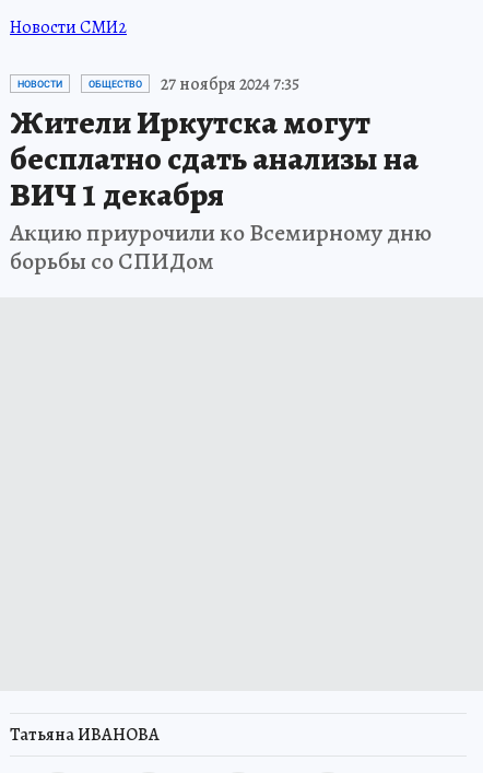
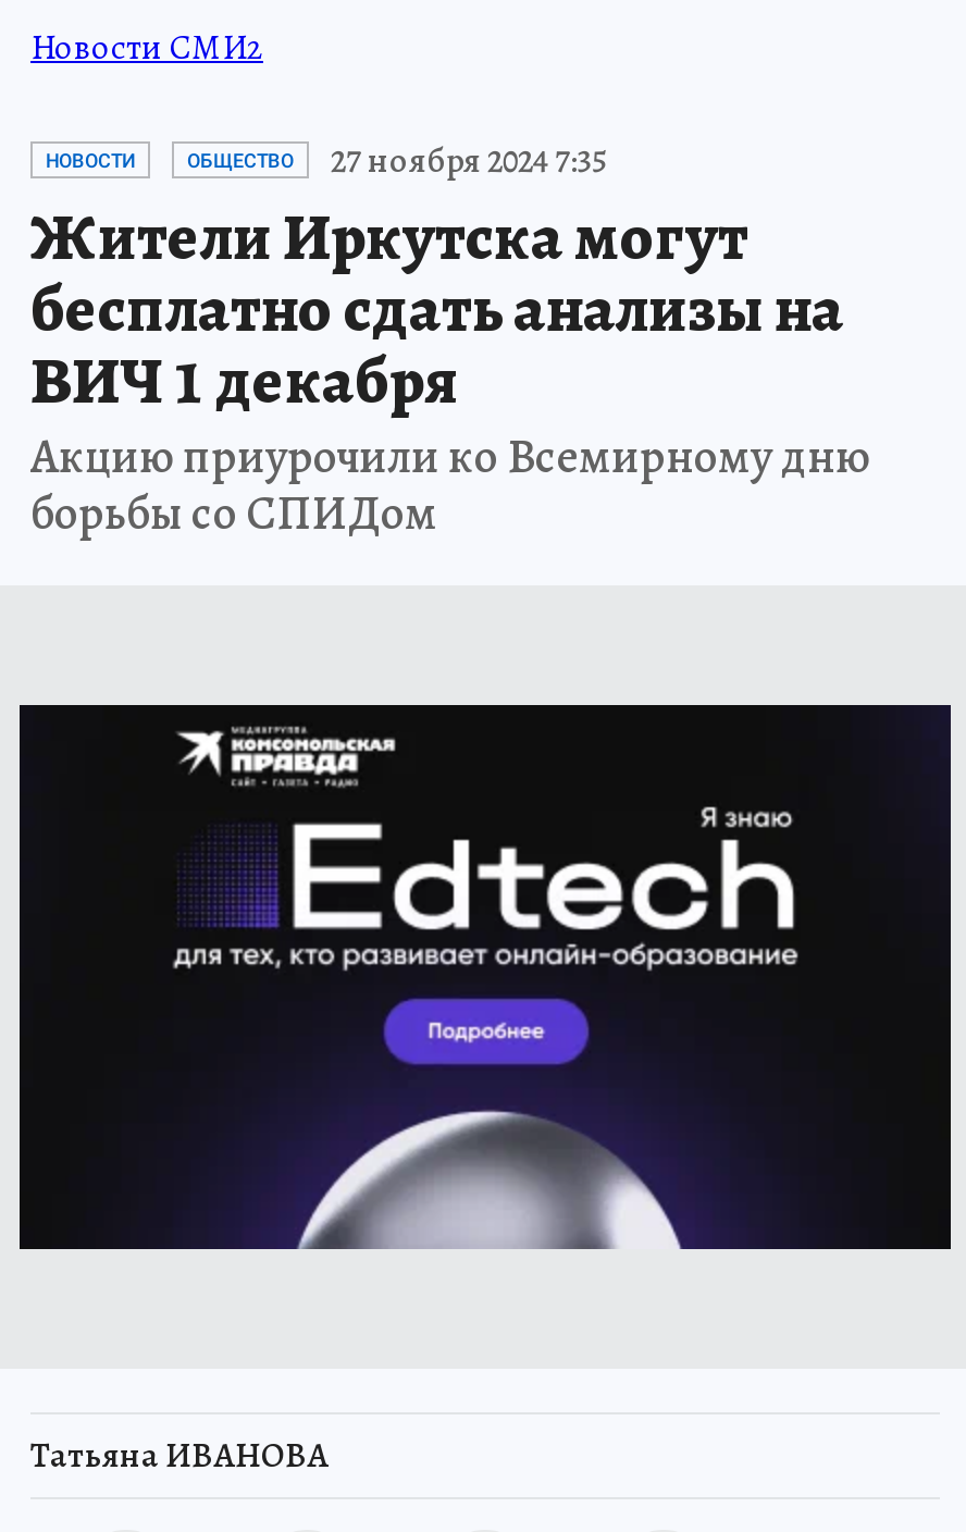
none -> [17,703,953,1251] [image]

